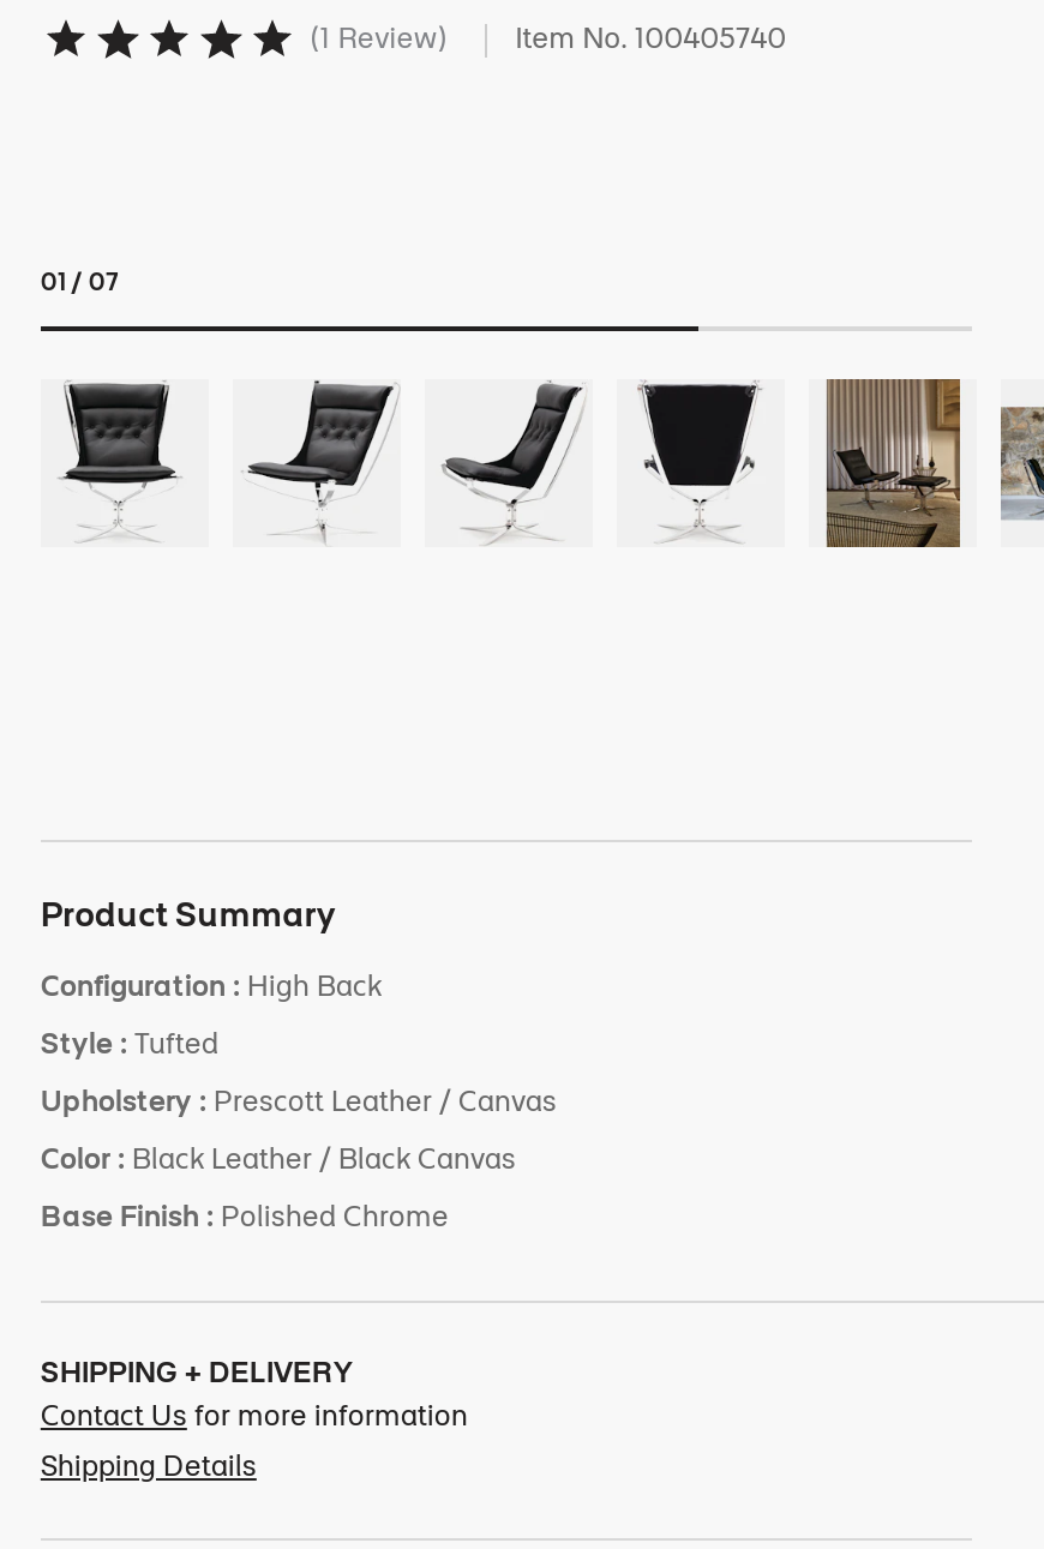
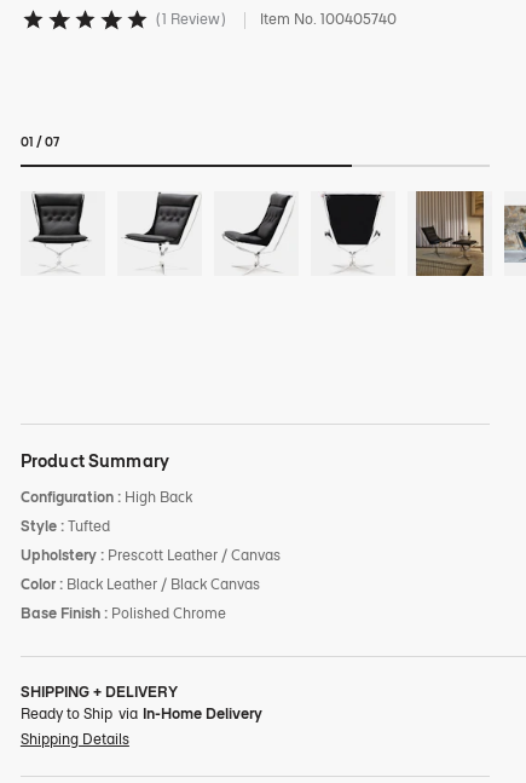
[41,1398,468,1434] Contact Us for more information -> [20,705,262,723] Ready to Ship via In-Home Delivery

